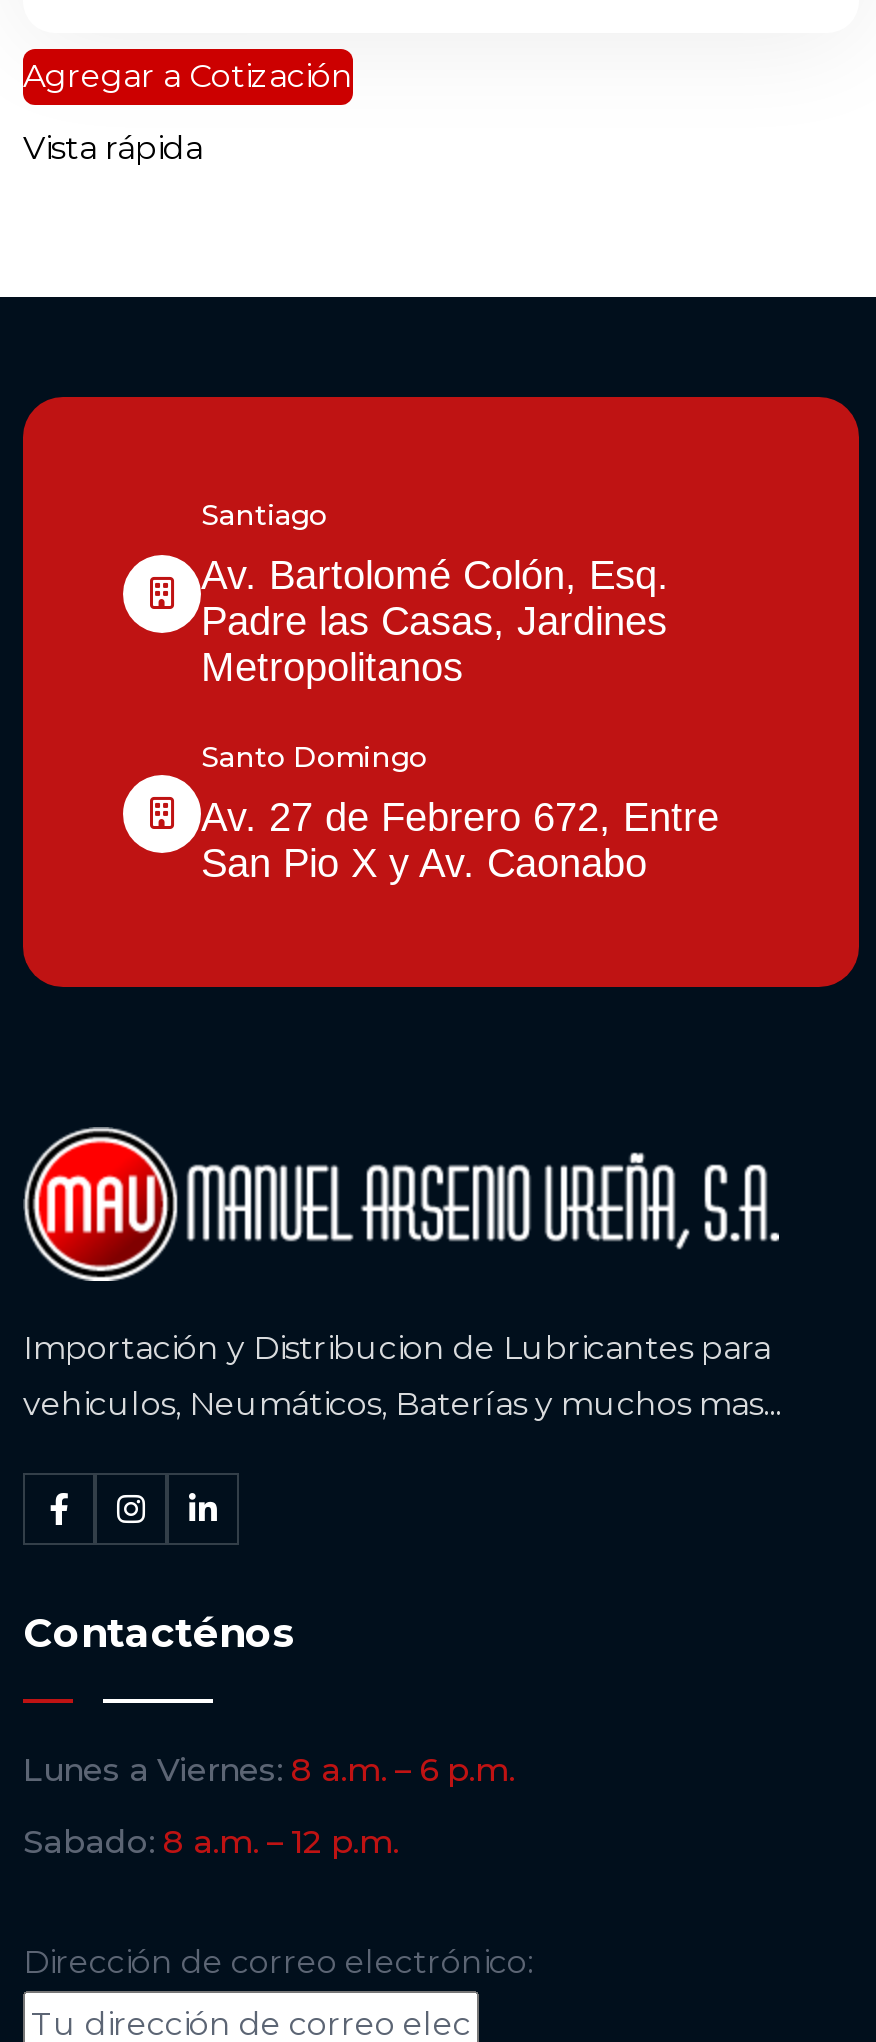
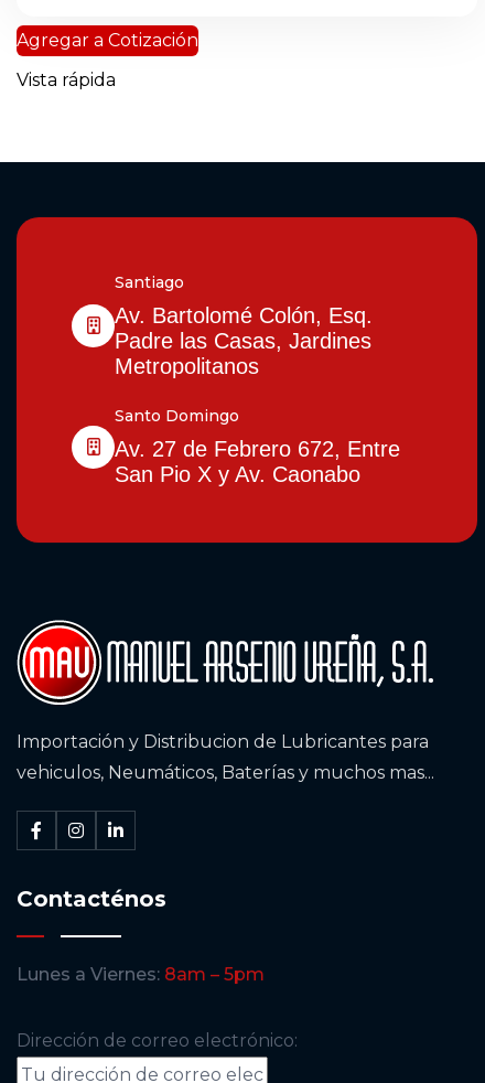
[23,1751,515,1861] Lunes a Viernes: 8 a.m. – 6 p.m. | Sabado: 8 a.m. – 12 p.m. -> [17,964,265,985] Lunes a Viernes: 8am – 5pm

